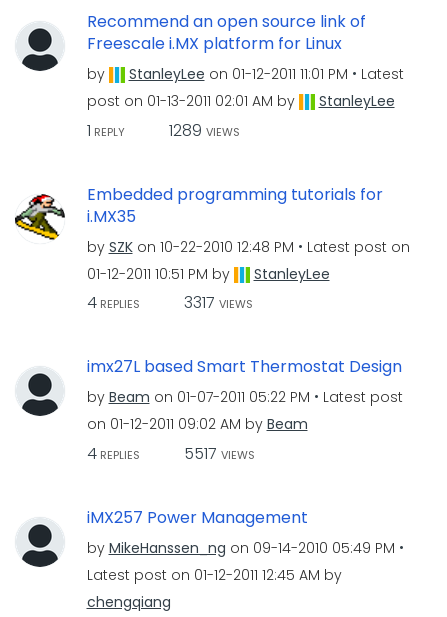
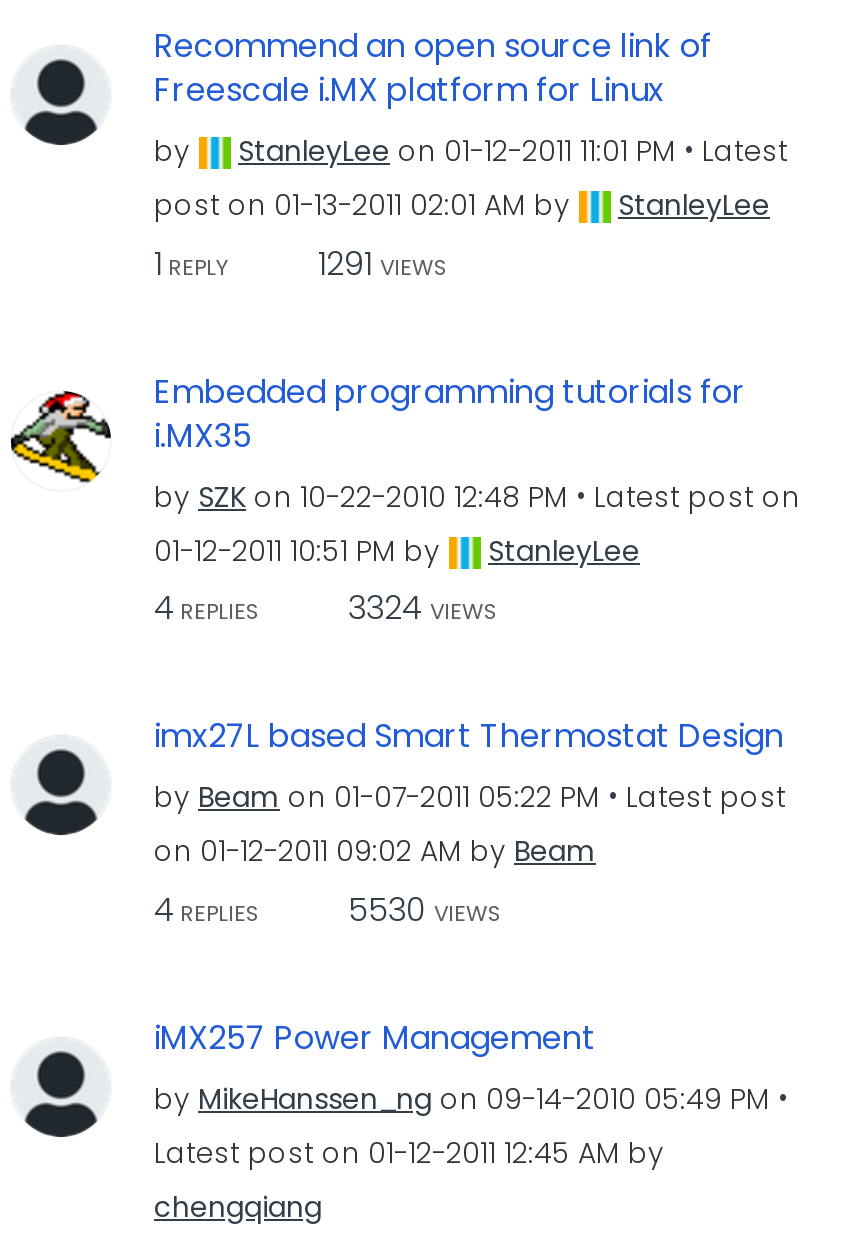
[86,118,239,141] 1 REPLY 1289 VIEWS -> [154,240,448,286] 1 REPLY 1291 VIEWS
[86,291,252,314] 4 REPLIES 3317 VIEWS -> [154,585,498,631] 4 REPLIES 3324 VIEWS
[86,441,254,464] 4 REPLIES 5517 VIEWS -> [154,886,502,932] 4 REPLIES 5530 VIEWS

